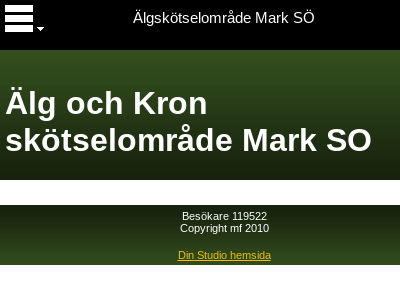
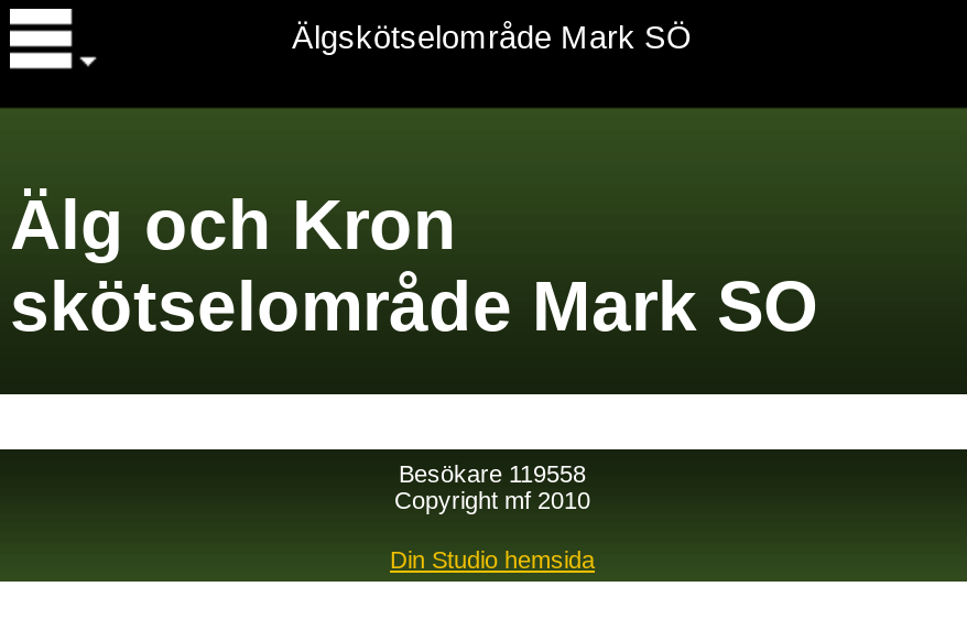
[181,210,266,222] Besökare 119522 -> [399,460,586,487] Besökare 119558

